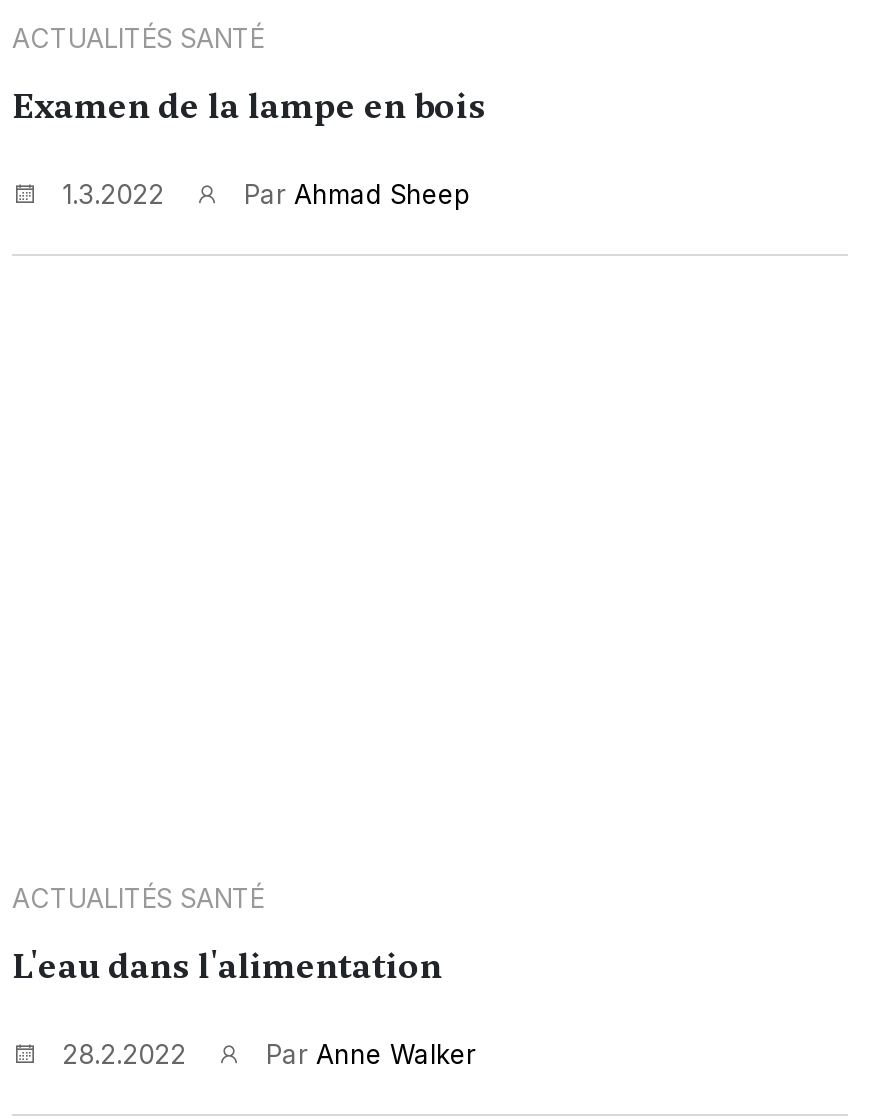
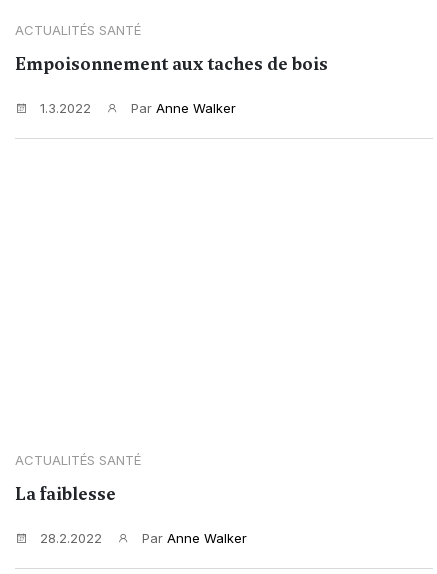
[12,82,486,130] Examen de la lampe en bois -> [15,52,328,76] Empoisonnement aux taches de bois
[236,178,470,210] Par Ahmad Sheep -> [127,100,236,116] Par Anne Walker
[12,942,442,990] L'eau dans l'alimentation -> [15,482,116,506] La faiblesse

